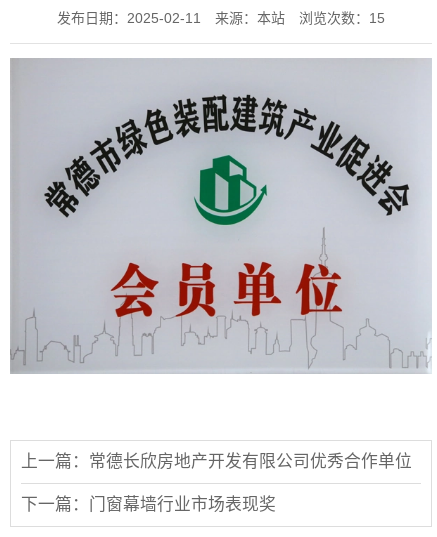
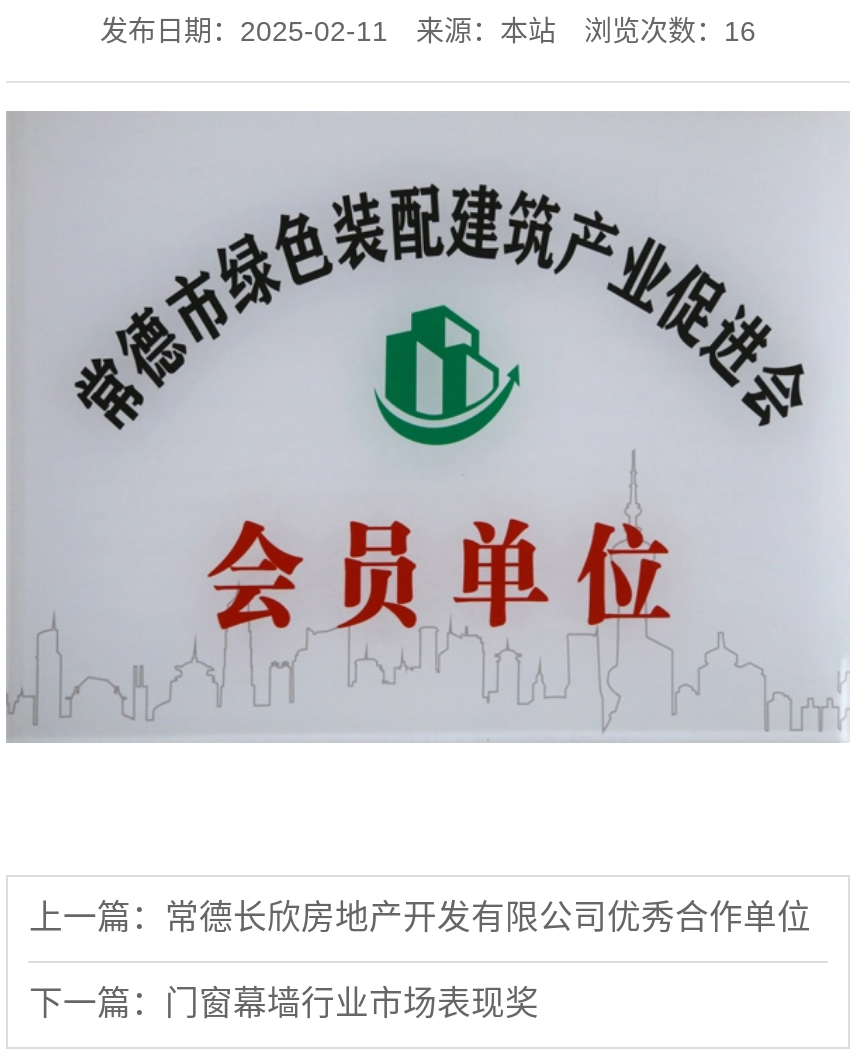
[57,10,385,26] 发布日期：2025-02-11 来源：本站 浏览次数：15 -> [100,15,756,47] 发布日期：2025-02-11 来源：本站 浏览次数：16

